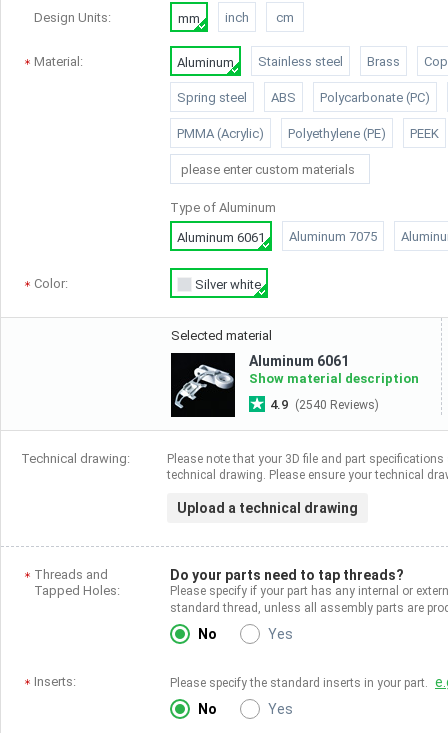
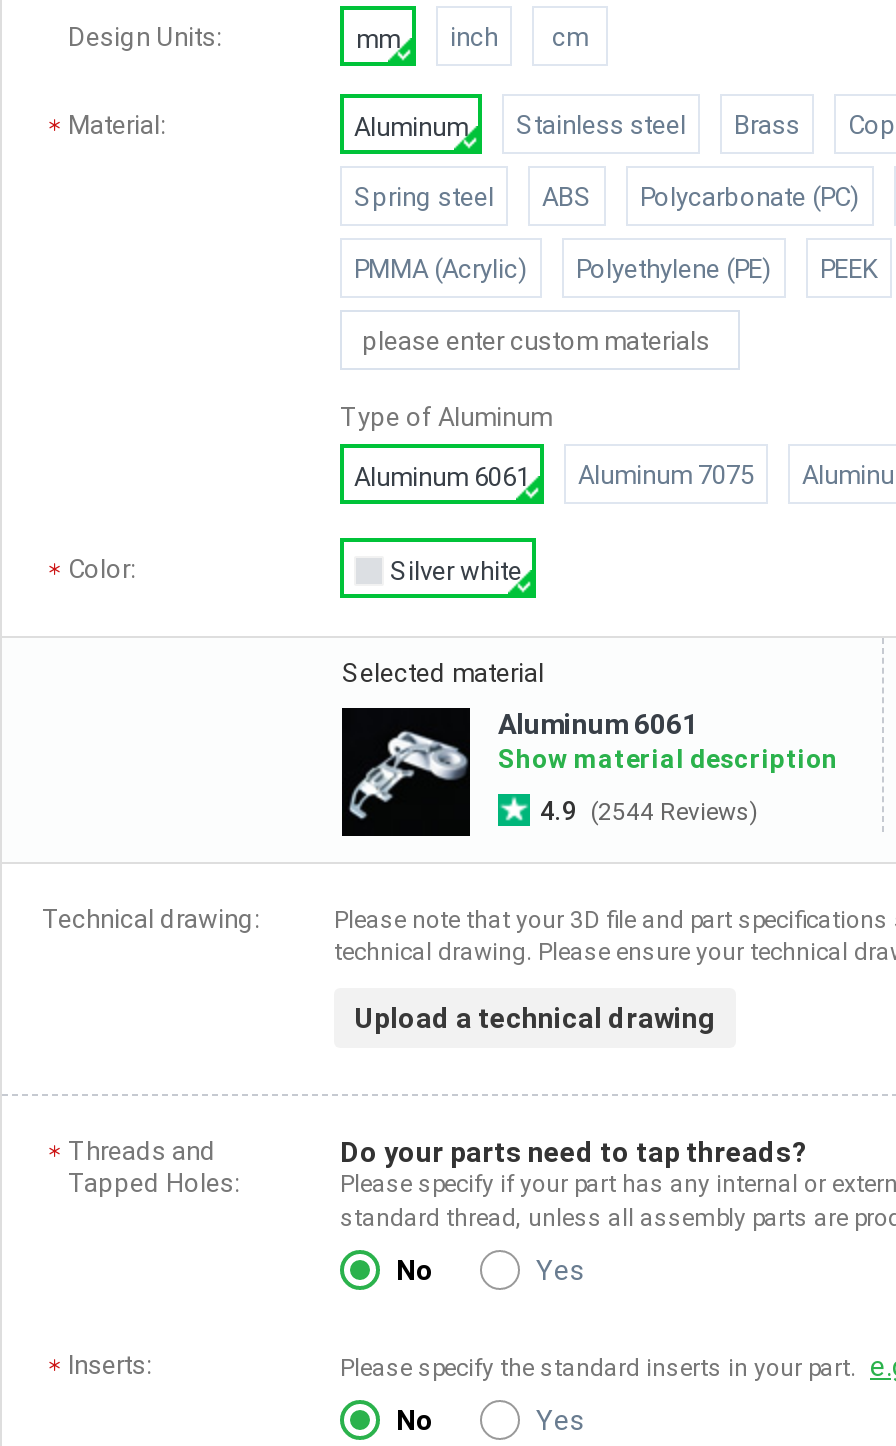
[270,397,379,412] 4.9 (2540 Reviews) -> [540,796,758,826] 4.9 (2544 Reviews)

